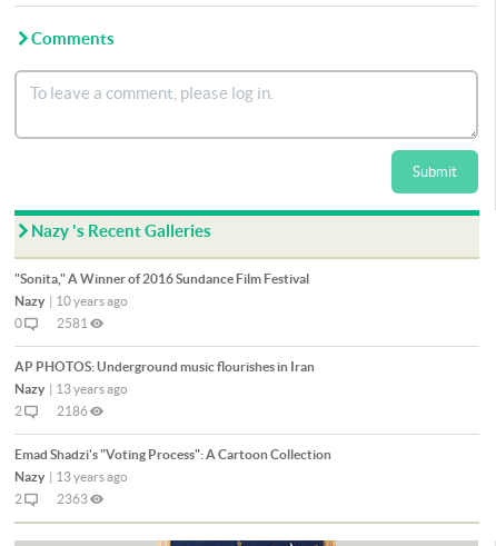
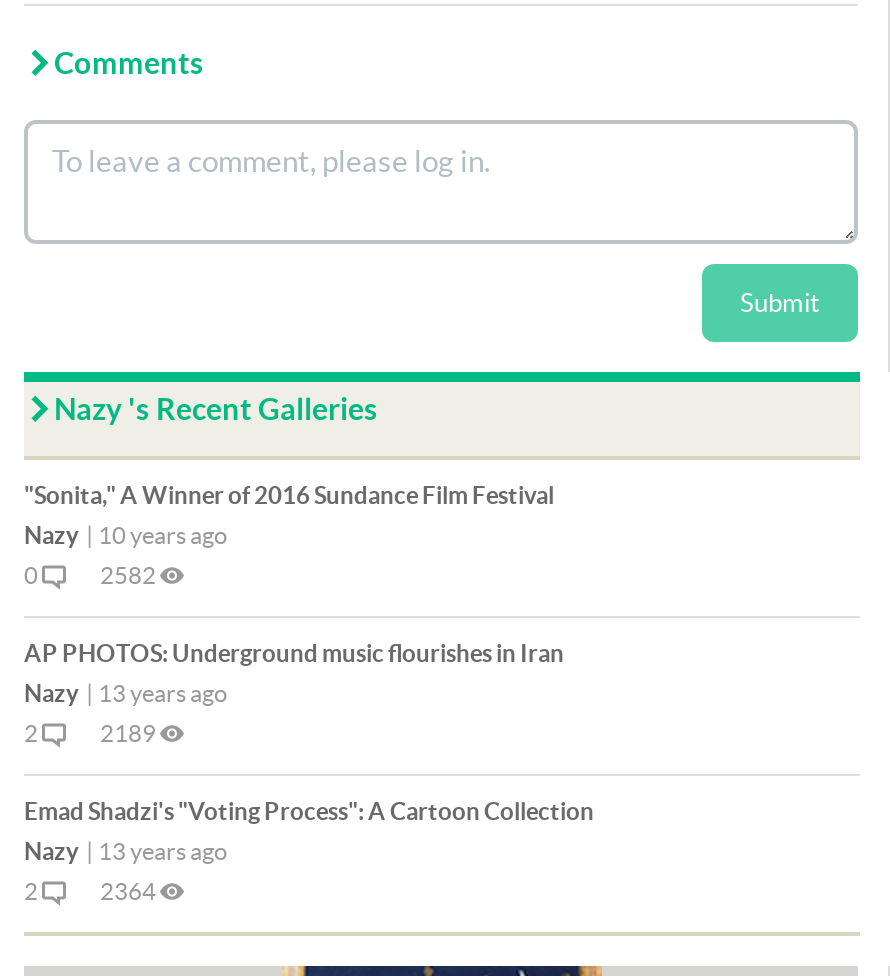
[57,316,90,330] 2581 -> [100,562,160,588] 2582
[57,404,90,418] 2186 -> [100,720,160,746] 2189
[57,492,90,506] 2363 -> [100,878,160,904] 2364

